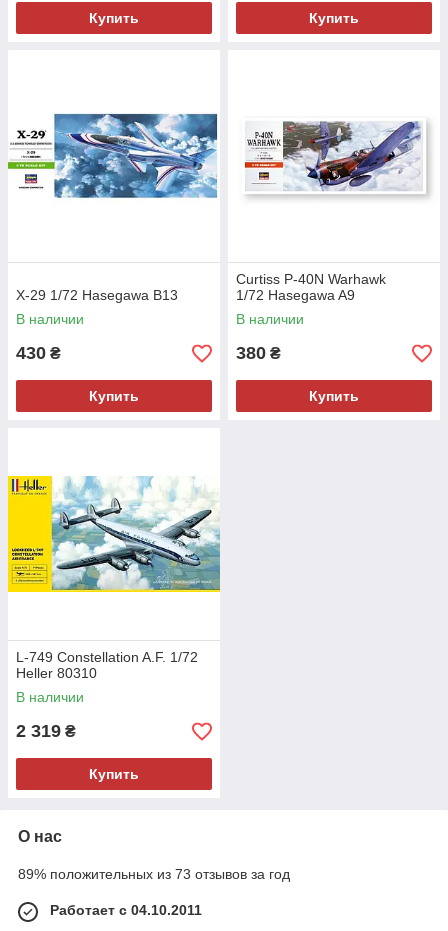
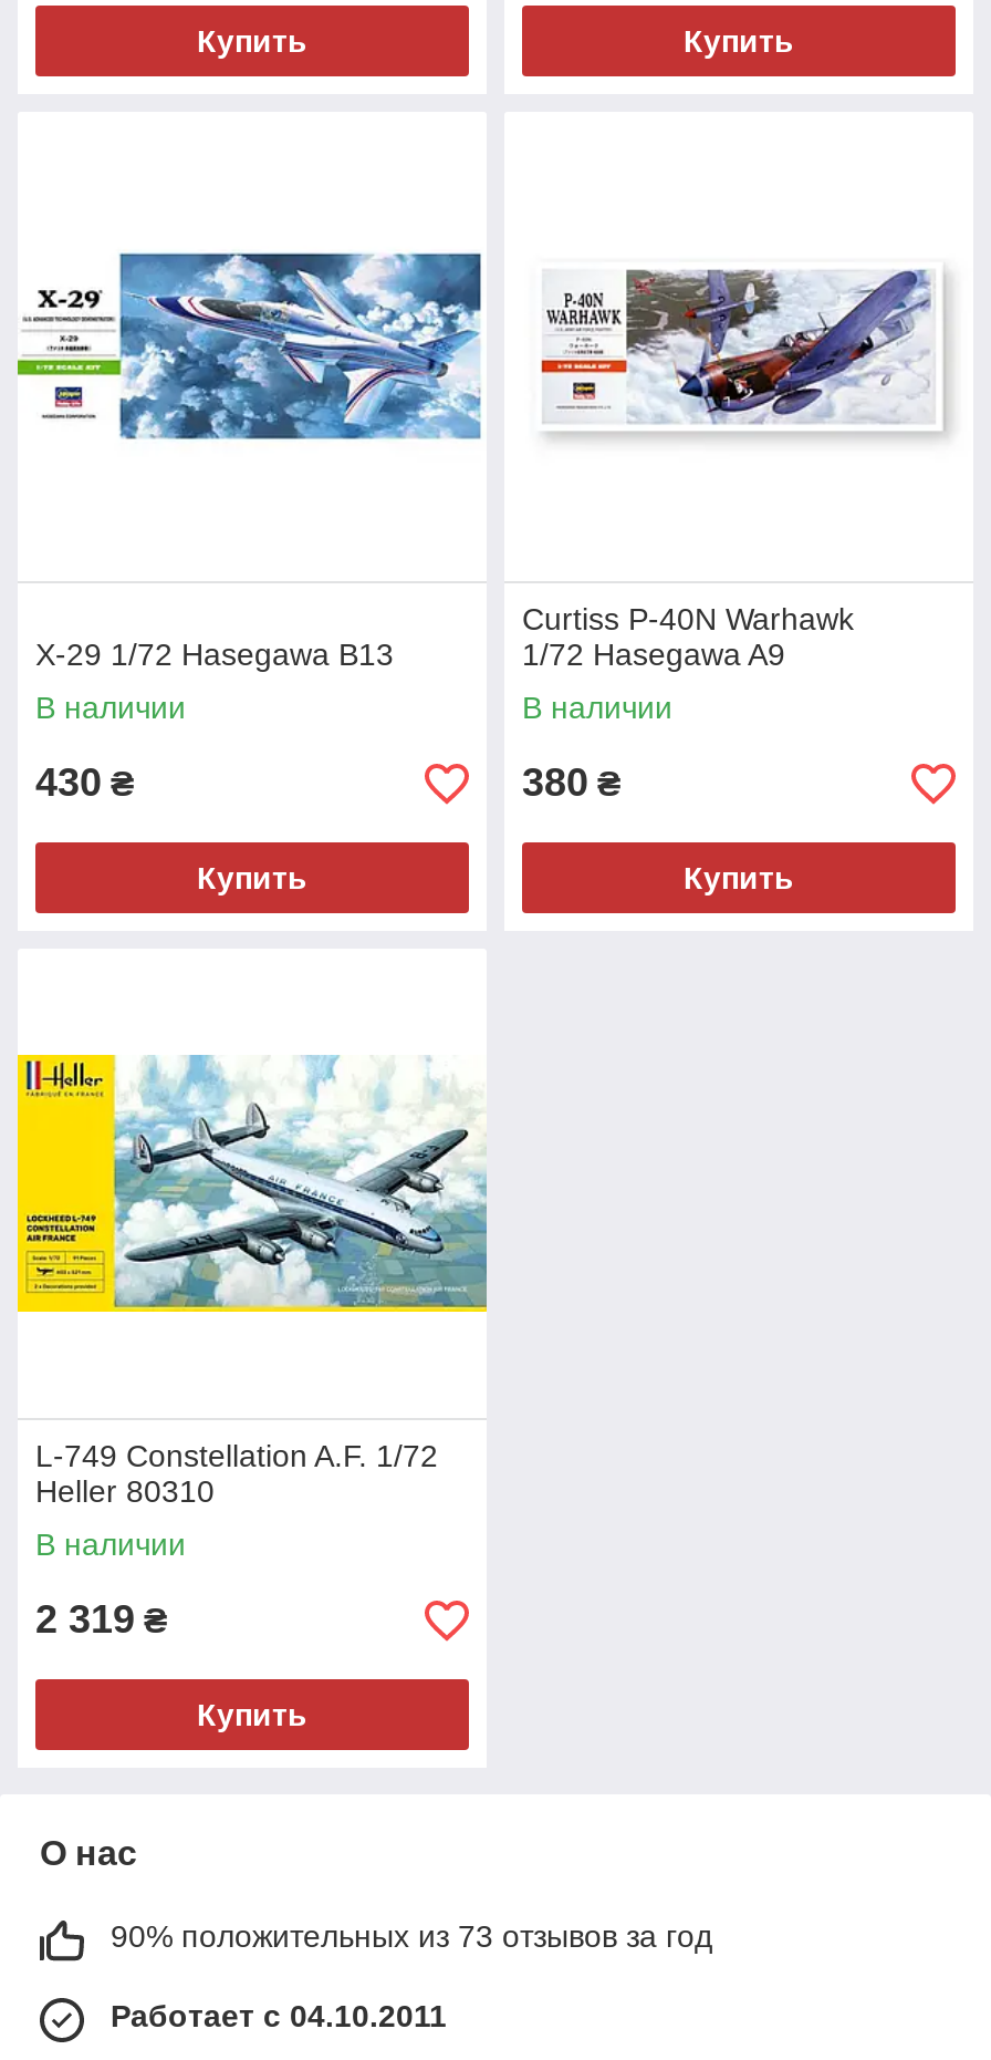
[18,866,290,882] 89% положительных из 73 отзывов за год -> [111,1919,712,1955] 90% положительных из 73 отзывов за год

